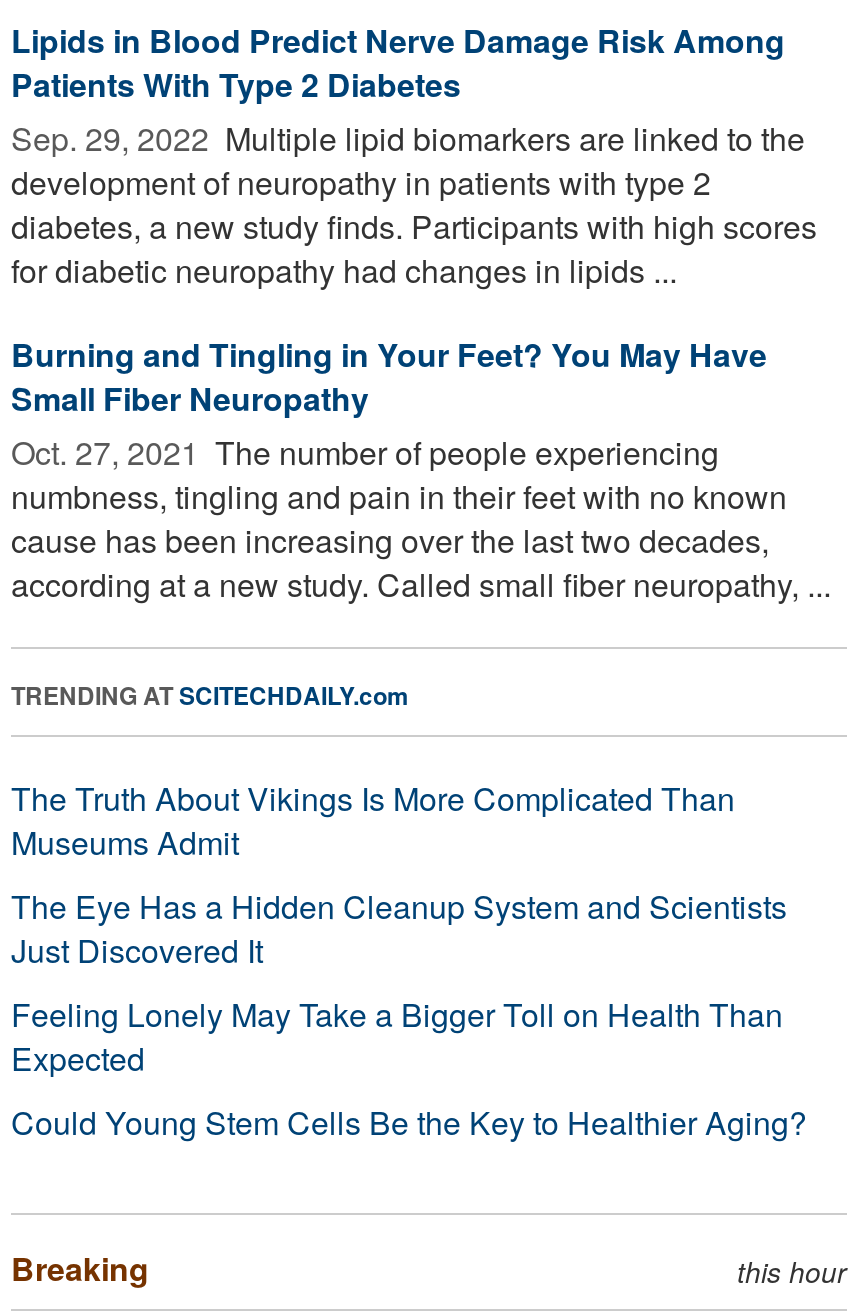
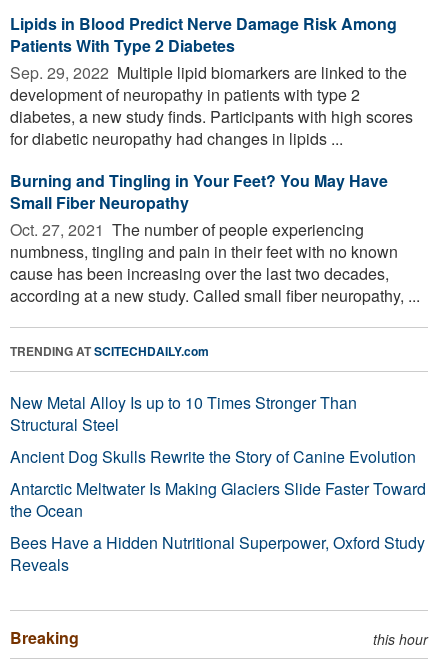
[11,775,807,1145] The Truth About Vikings Is More Complicated Than | Museums Admit | The Eye Has a Hidden Cleanup System and Scientists | Just Discovered It | Feeling Lonely May Take a Bigger Toll on Health Than | Expected | Could Young Stem Cells Be the Key to Healthier Aging? -> [10,391,426,576] New Metal Alloy Is up to 10 Times Stronger Than | Structural Steel | Ancient Dog Skulls Rewrite the Story of Canine Evolution | Antarctic Meltwater Is Making Glaciers Slide Faster Toward | the Ocean | Bees Have a Hidden Nutritional Superpower, Oxford Study | Reveals

